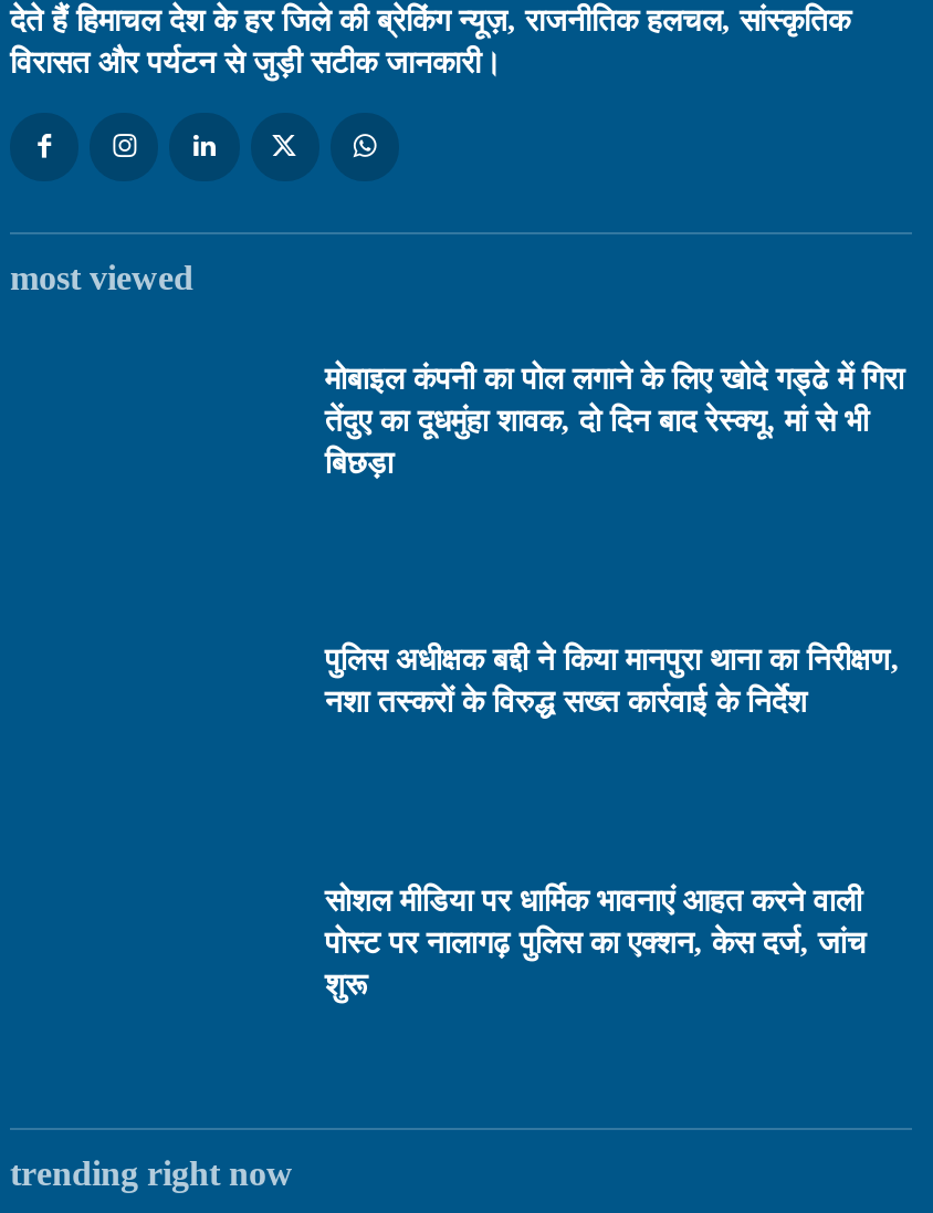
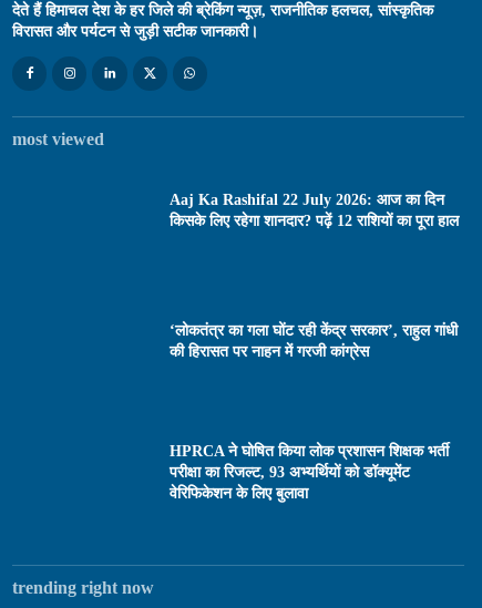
[325,363,904,480] मोबाइल कंपनी का पोल लगाने के लिए खोदे गड्ढे में गिरा | तेंदुए का दूधमुंहा शावक, दो दिन बाद रेस्क्यू, मां से भी | बिछड़ा -> [170,192,459,230] Aaj Ka Rashifal 22 July 2026: आज का दिन | किसके लिए रहेगा शानदार? पढ़ें 12 राशियों का पूरा हाल
[325,644,900,720] पुलिस अधीक्षक बद्दी ने किया मानपुरा थाना का निरीक्षण, | नशा तस्करों के विरुद्ध सख्त कार्रवाई के निर्देश -> [170,323,458,360] ‘लोकतंत्र का गला घोंट रही केंद्र सरकार’, राहुल गांधी | की हिरासत पर नाहन में गरजी कांग्रेस
[325,884,866,1001] सोशल मीडिया पर धार्मिक भावनाएं आहत करने वाली | पोस्ट पर नालागढ़ पुलिस का एक्शन, केस दर्ज, जांच | शुरू -> [170,443,449,501] HPRCA ने घोषित किया लोक प्रशासन शिक्षक भर्ती | परीक्षा का रिजल्ट, 93 अभ्यर्थियों को डॉक्यूमेंट | वेरिफिकेशन के लिए बुलावा

